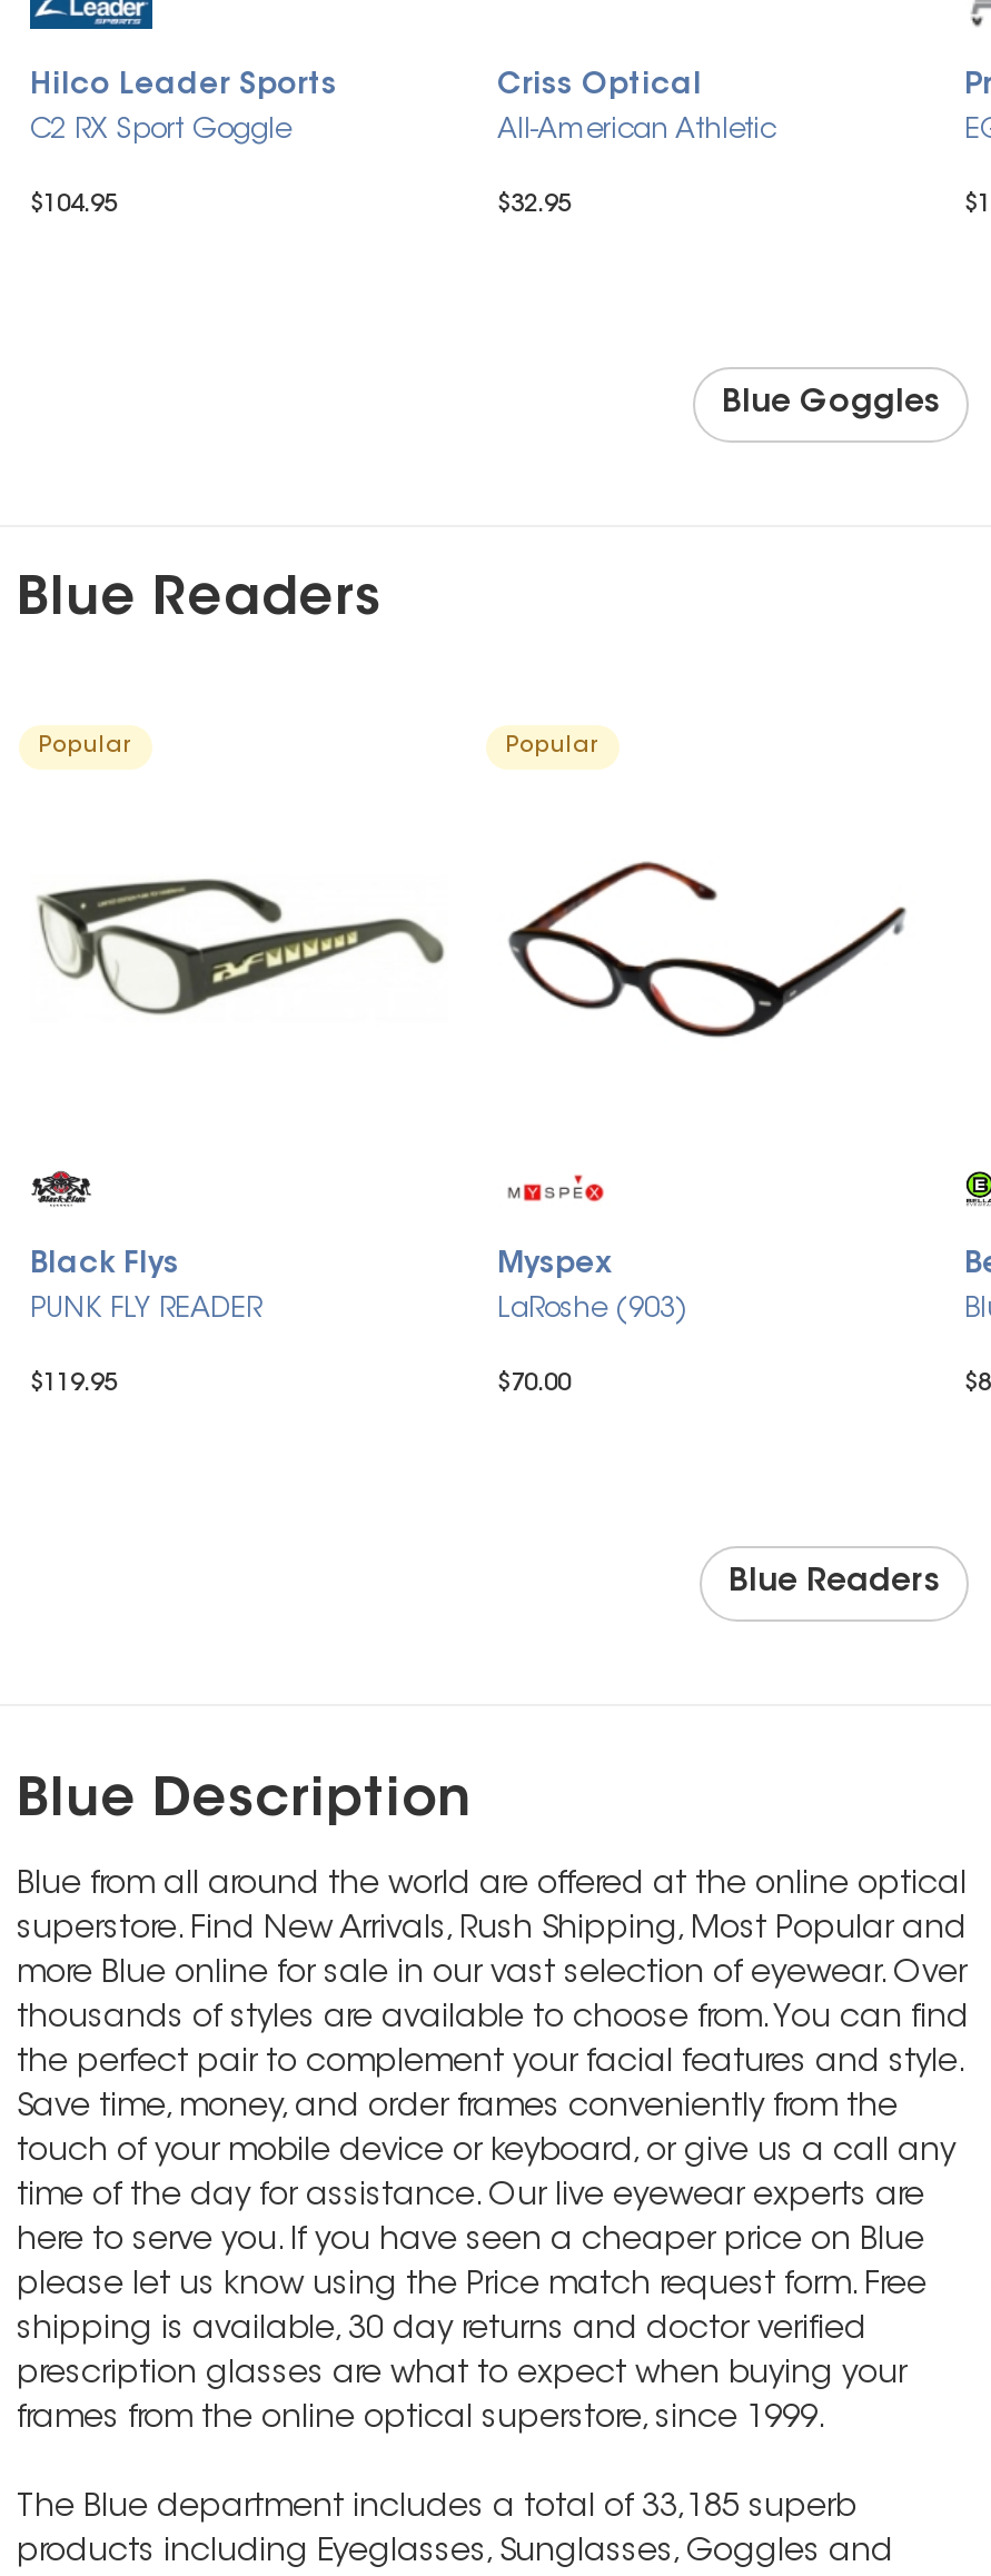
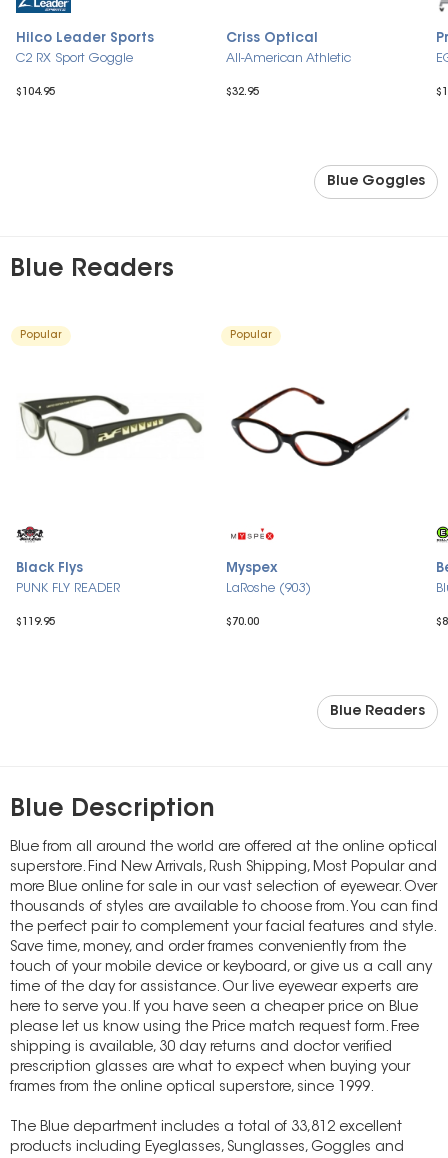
[17,2492,855,2525] The Blue department includes a total of 33,185 superb -> [10,1120,402,1135] The Blue department includes a total of 33,812 excellent

